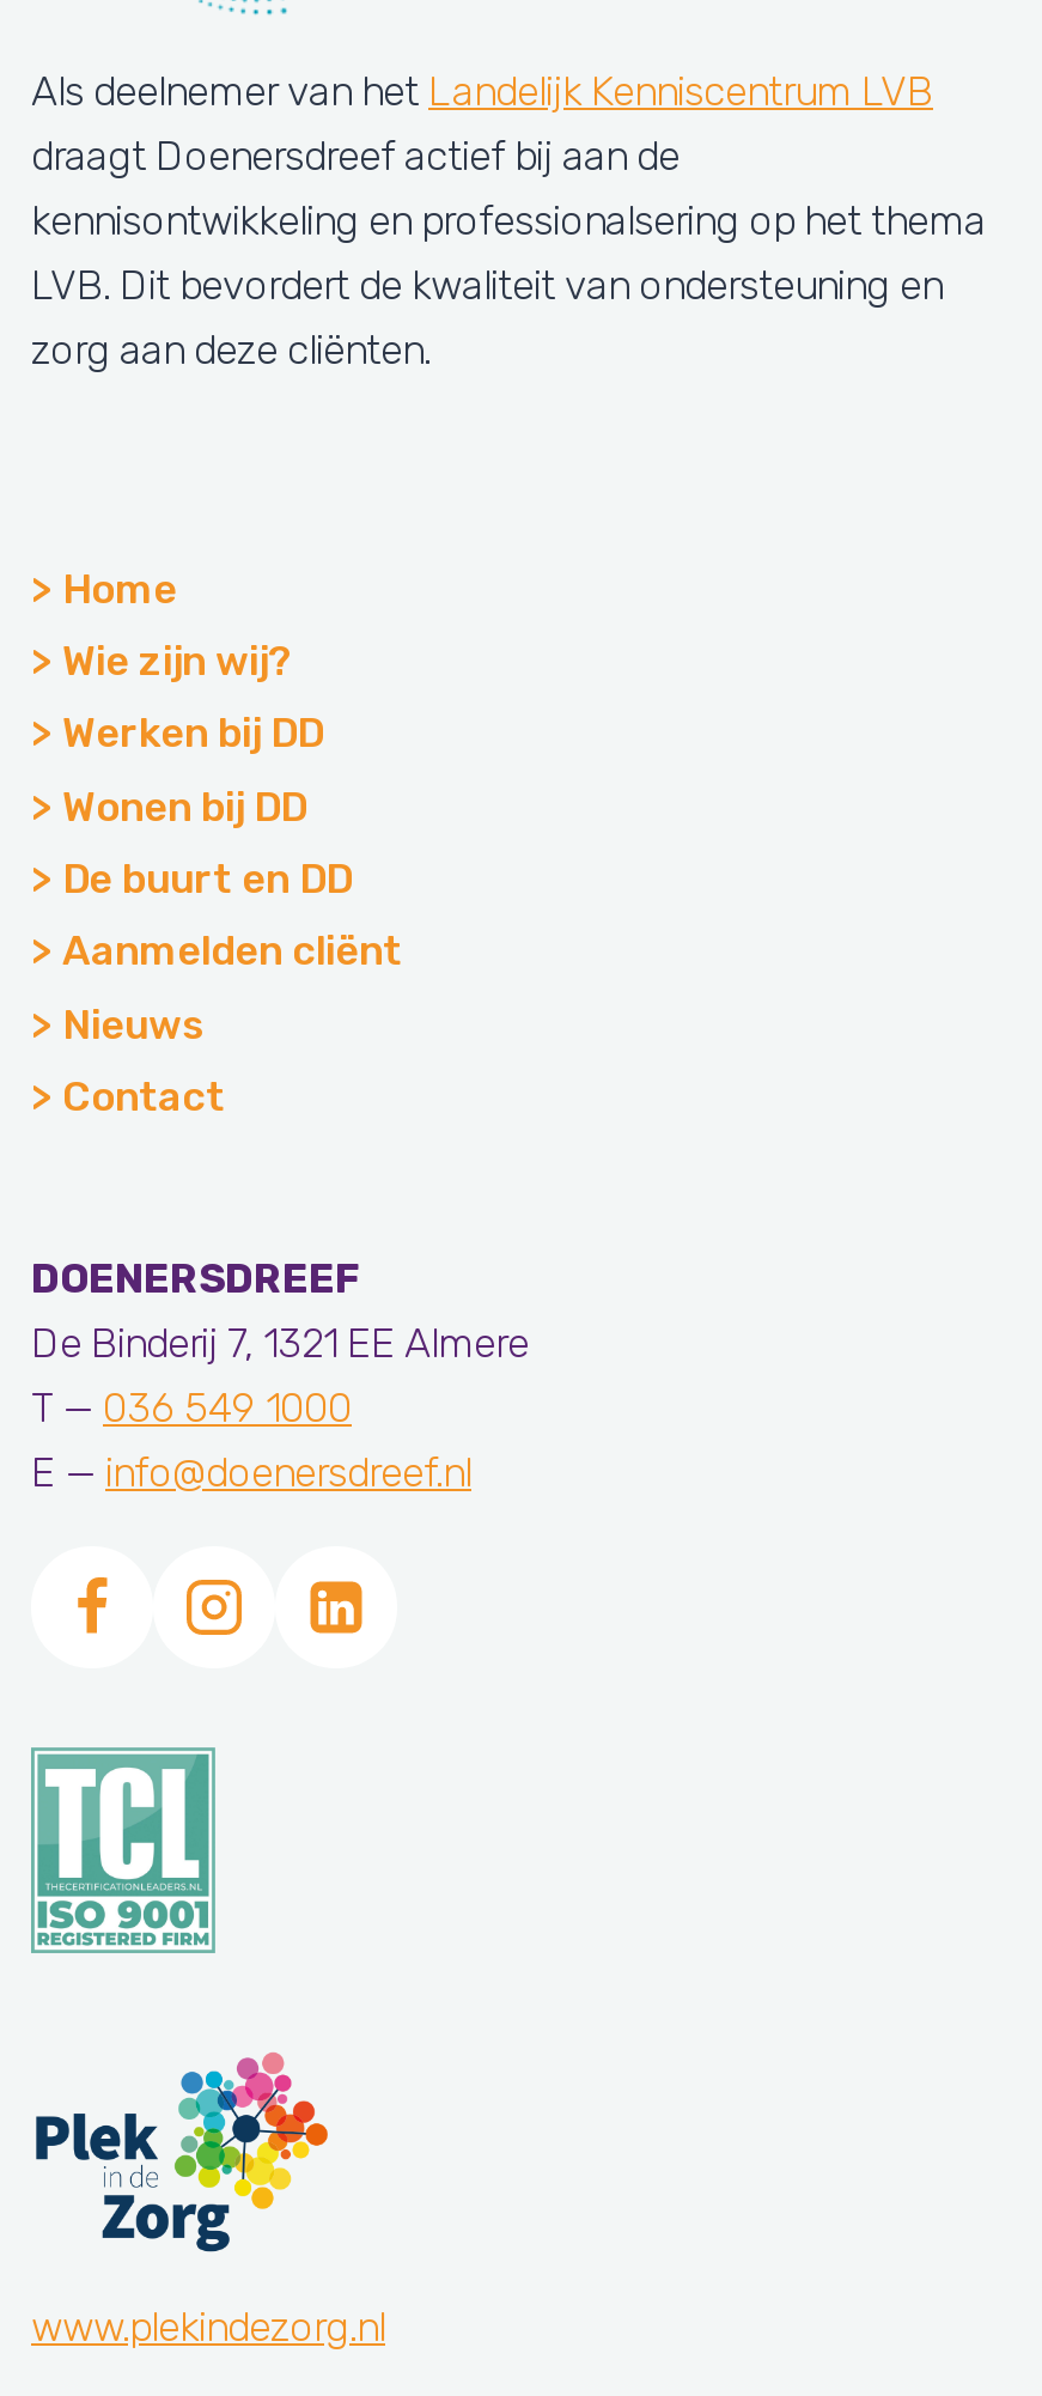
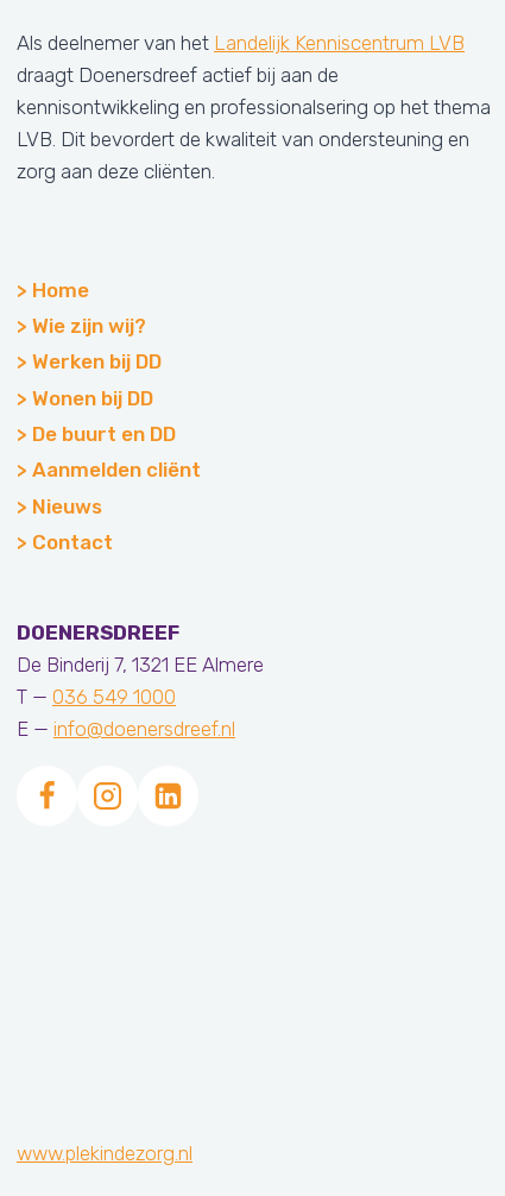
[29,1745,218,1956] [image] -> none
[33,2049,330,2255] [image] -> none

